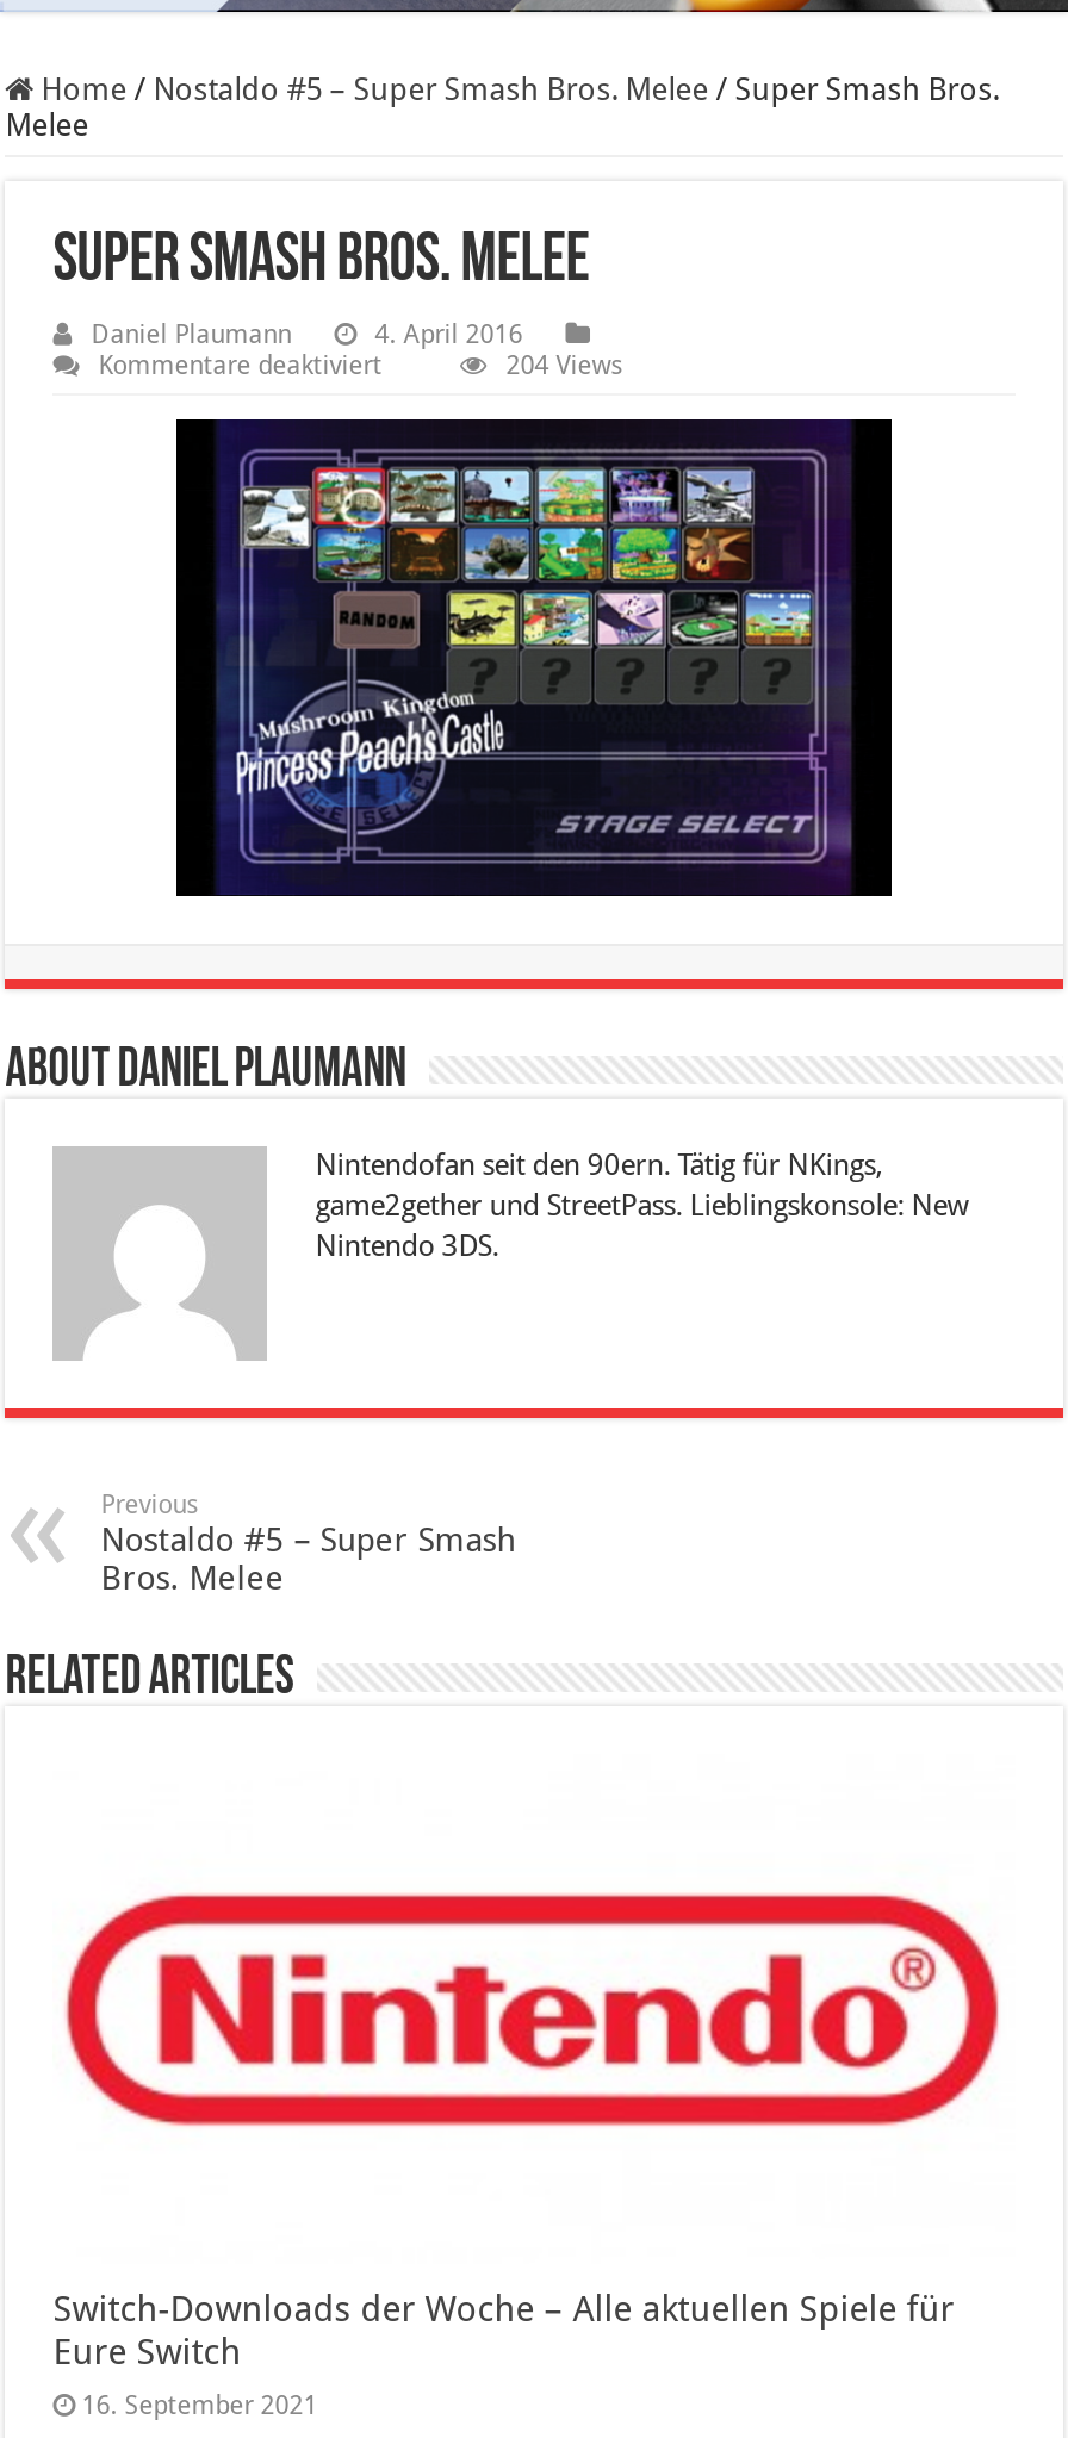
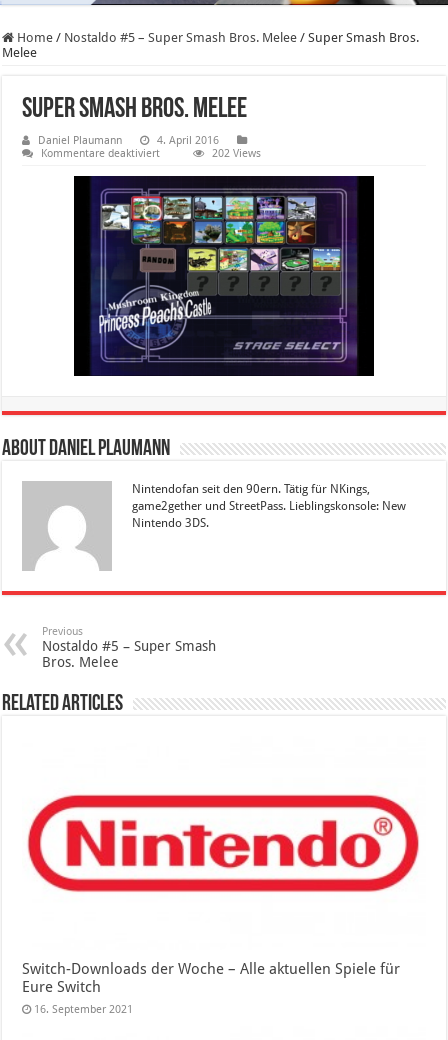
[506,350,623,381] 204 Views -> [212,147,261,160] 202 Views

